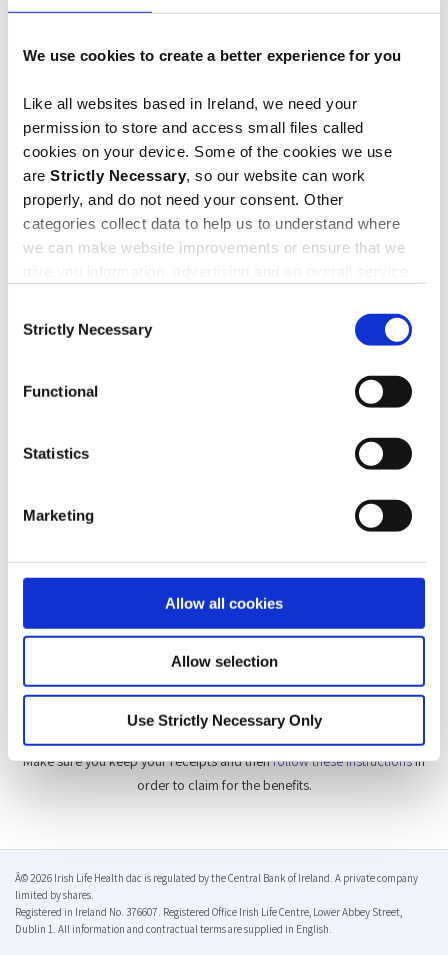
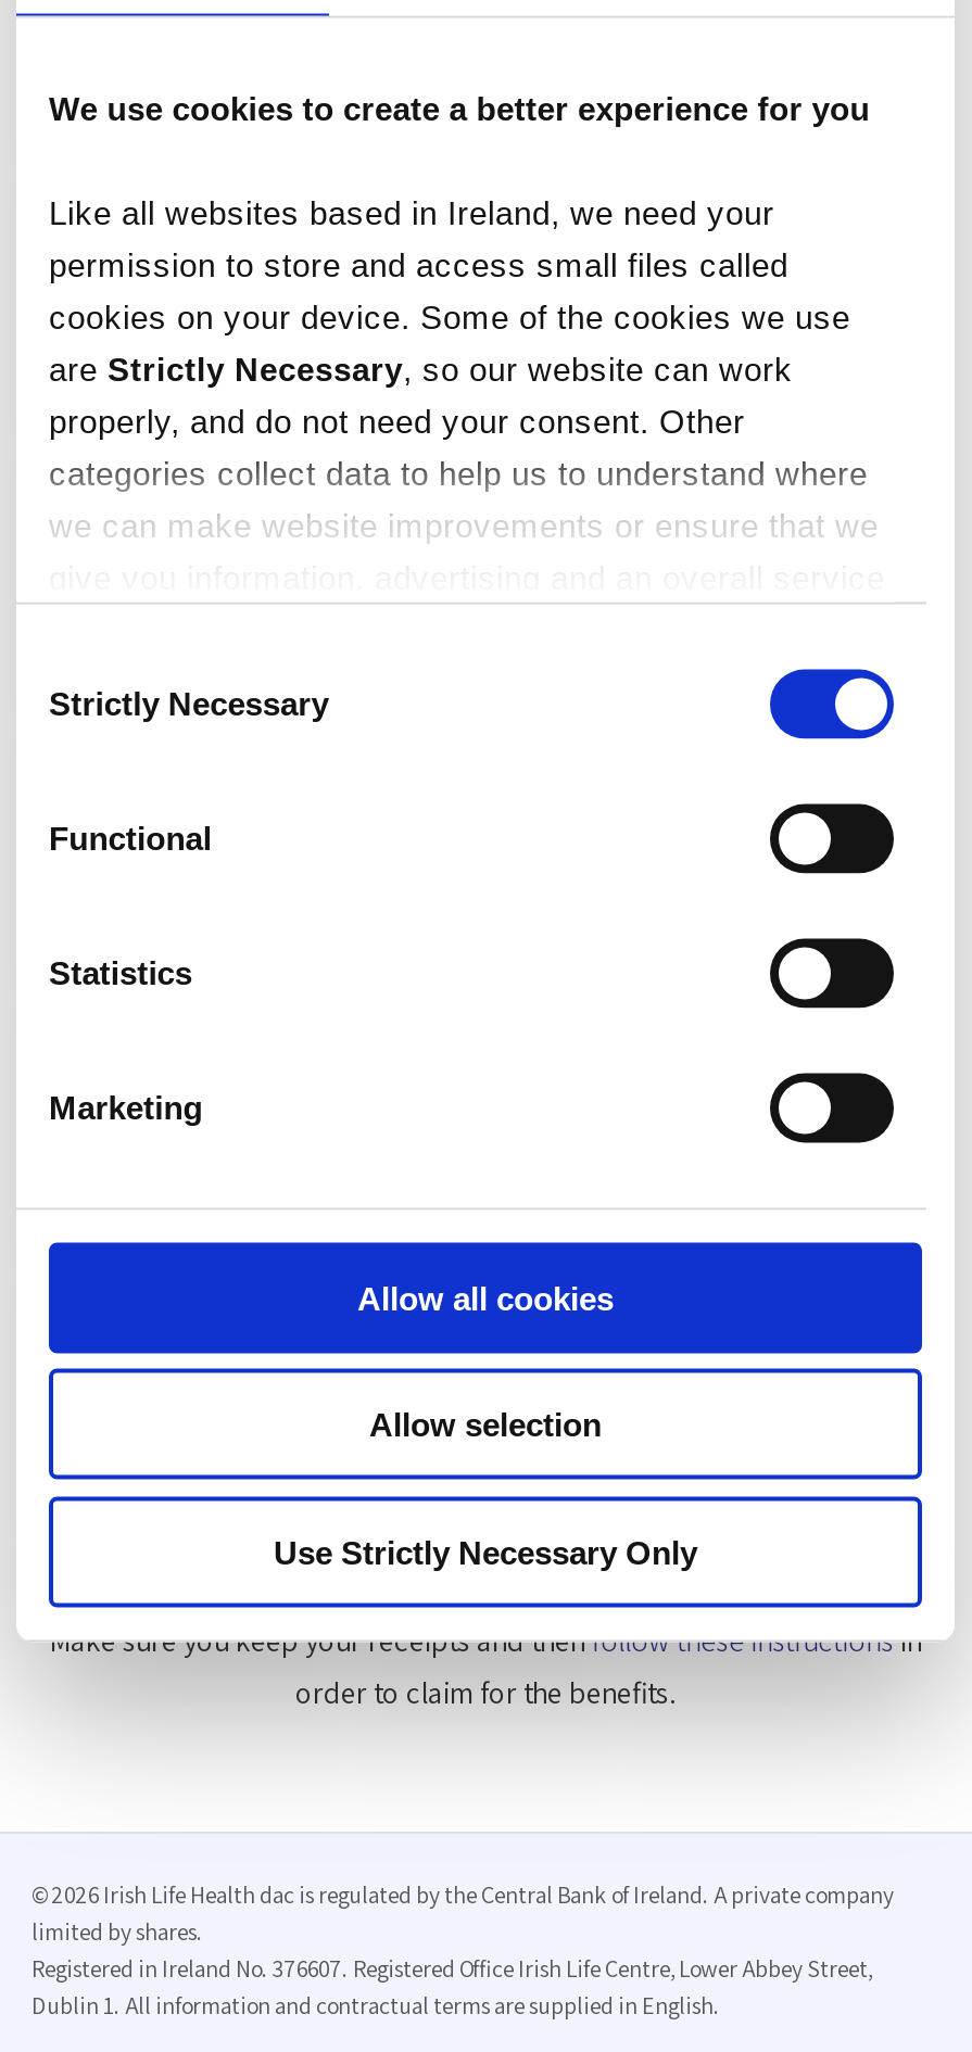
[15,871,418,885] Â©2026 Irish Life Health dac is regulated by the Central Bank of Ireland. A private company -> [31,1879,894,1910] ©2026 Irish Life Health dac is regulated by the Central Bank of Ireland. A private company

